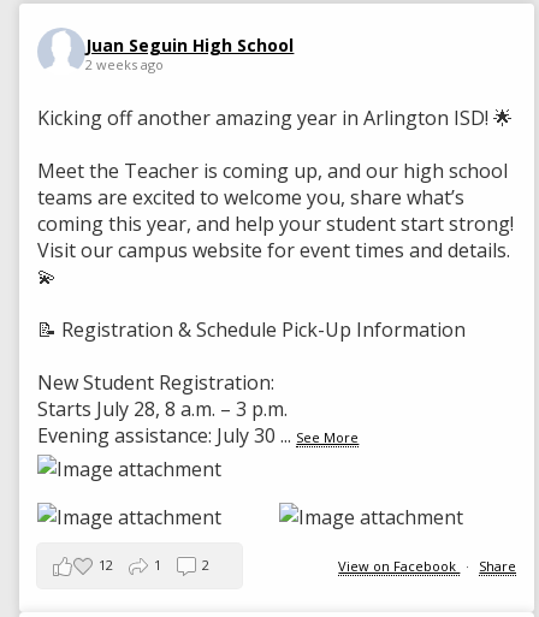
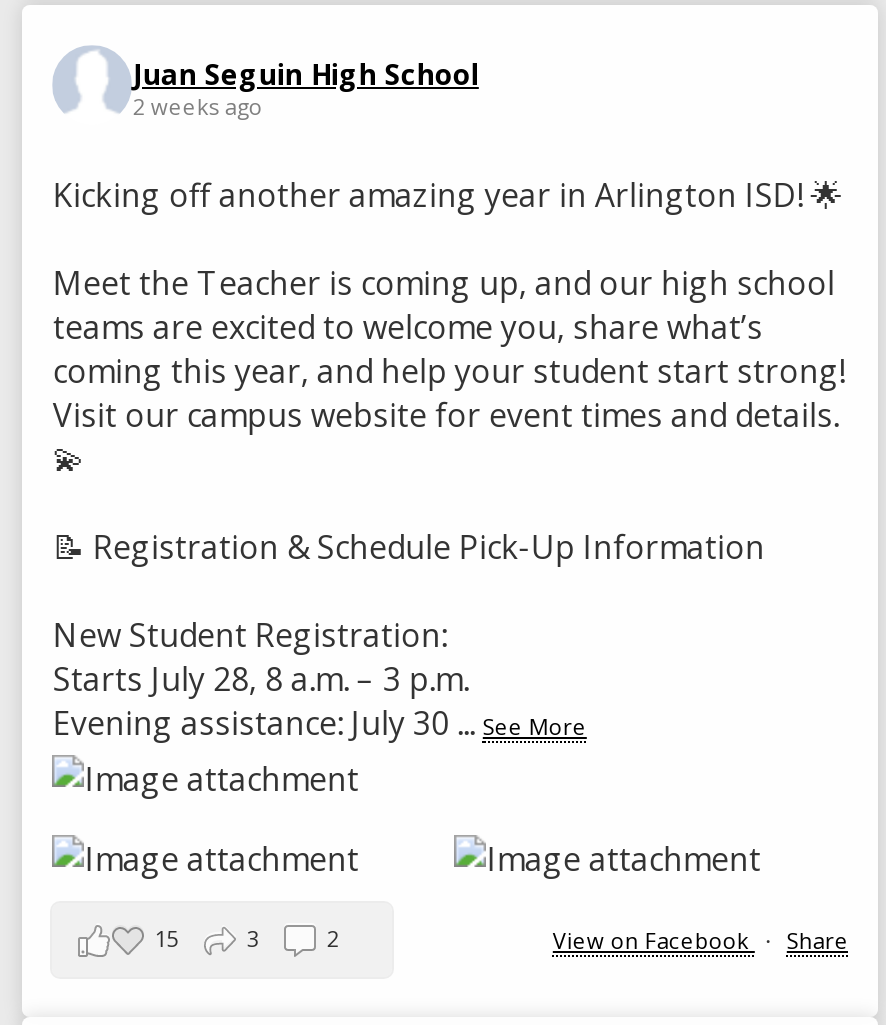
[99,556,114,574] 12 -> [155,923,179,953] 15
[154,556,162,574] 1 -> [247,923,259,953] 3

